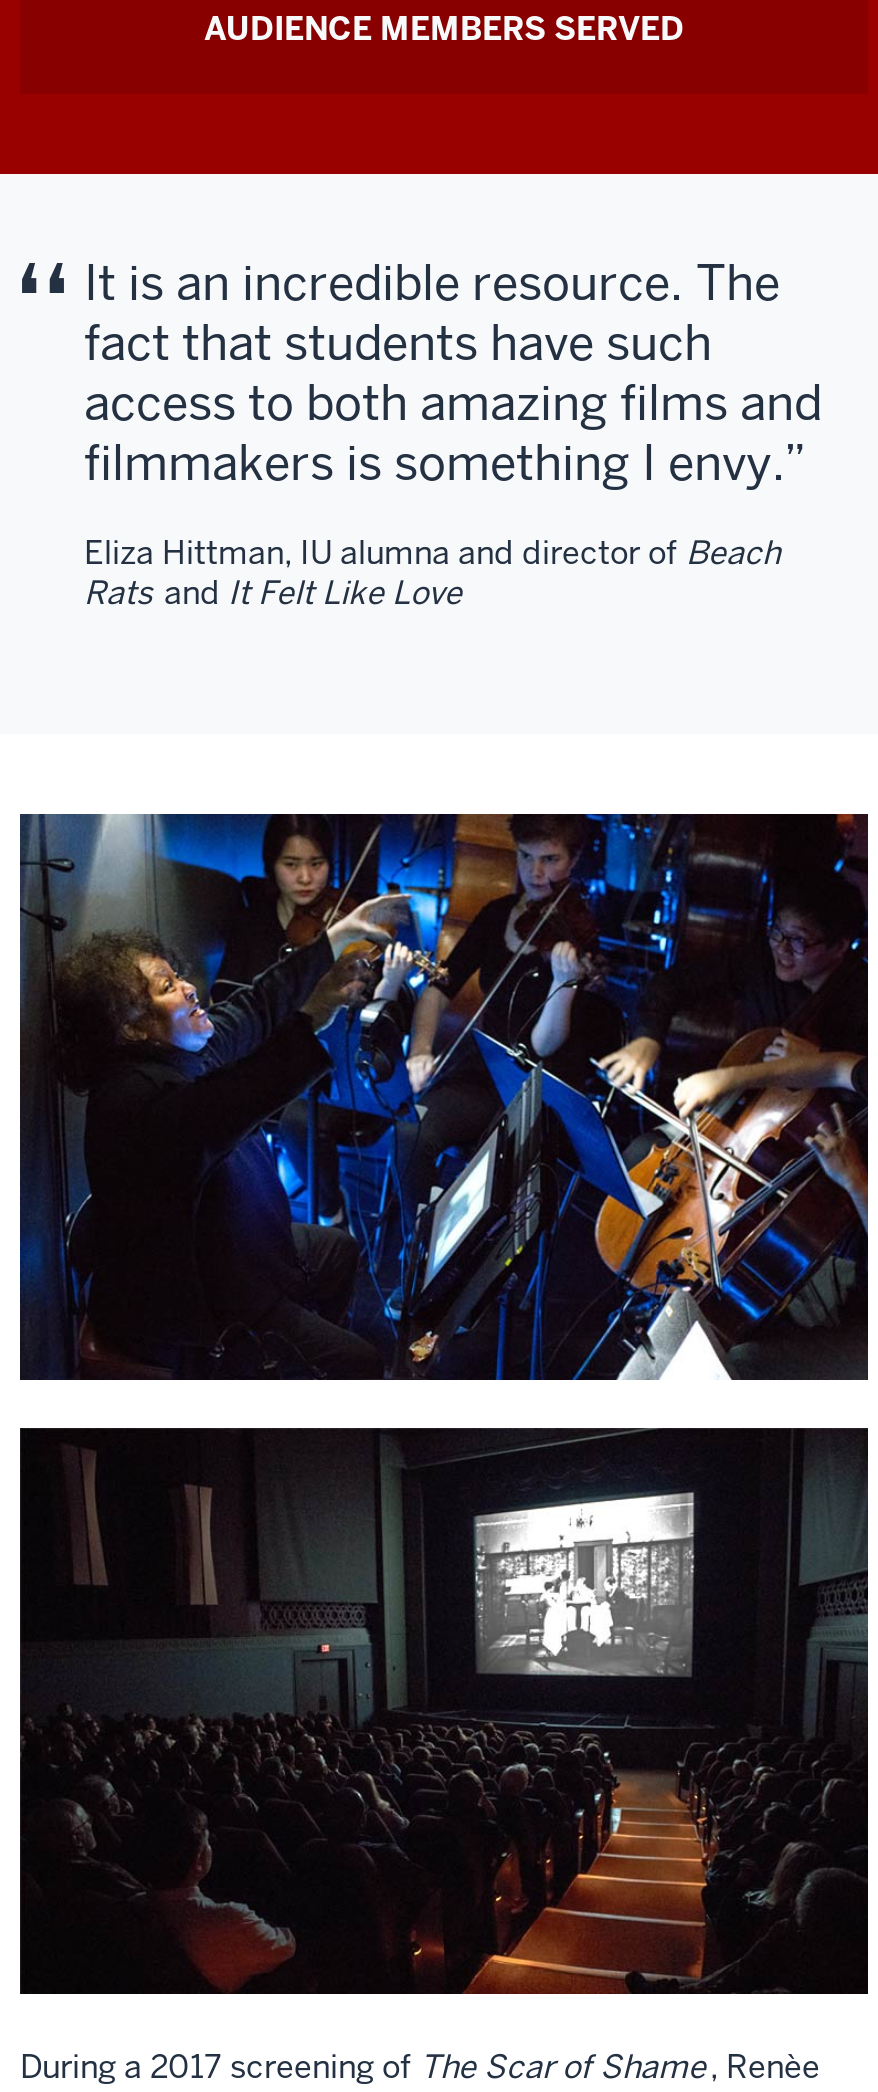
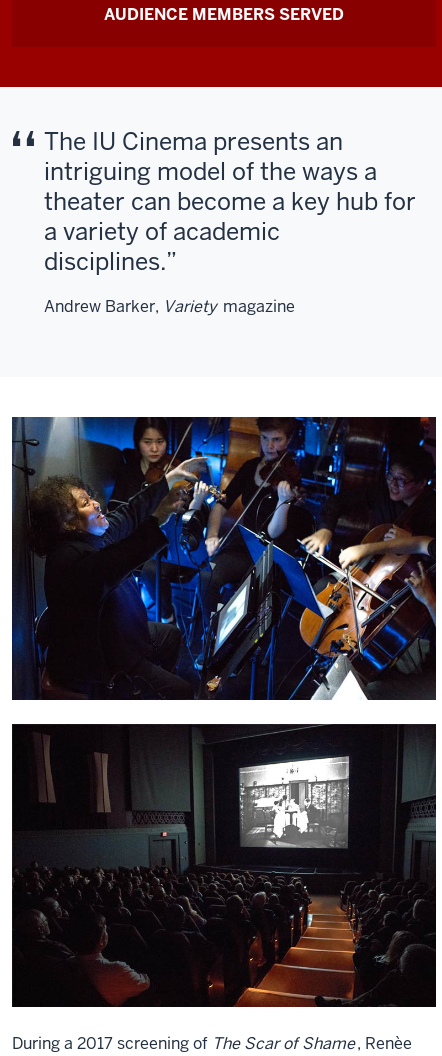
[84,253,822,495] It is an incredible resource. The | fact that students have such | access to both amazing films and | filmmakers is something I envy. -> [44,126,416,277] The IU Cinema presents an | intriguing model of the ways a | theater can become a key hub for | a variety of academic | disciplines.
[84,533,780,615] Eliza Hittman, IU alumna and director of Beach | Rats and It Felt Like Love -> [44,296,295,317] Andrew Barker, Variety magazine

